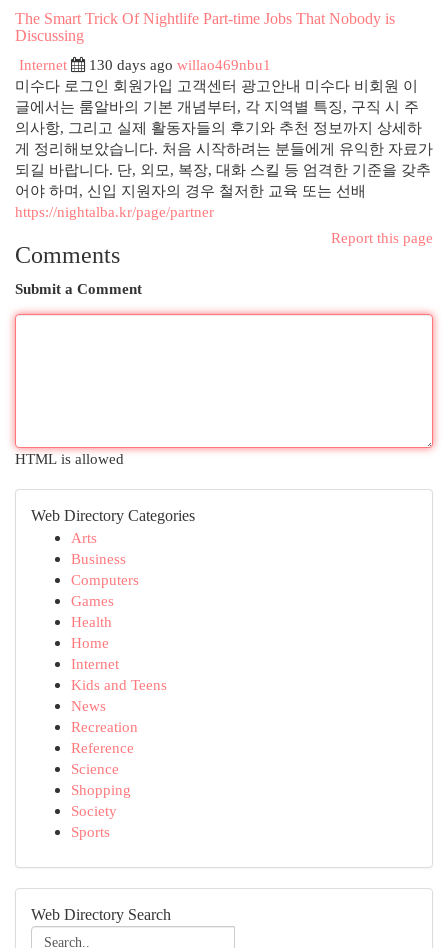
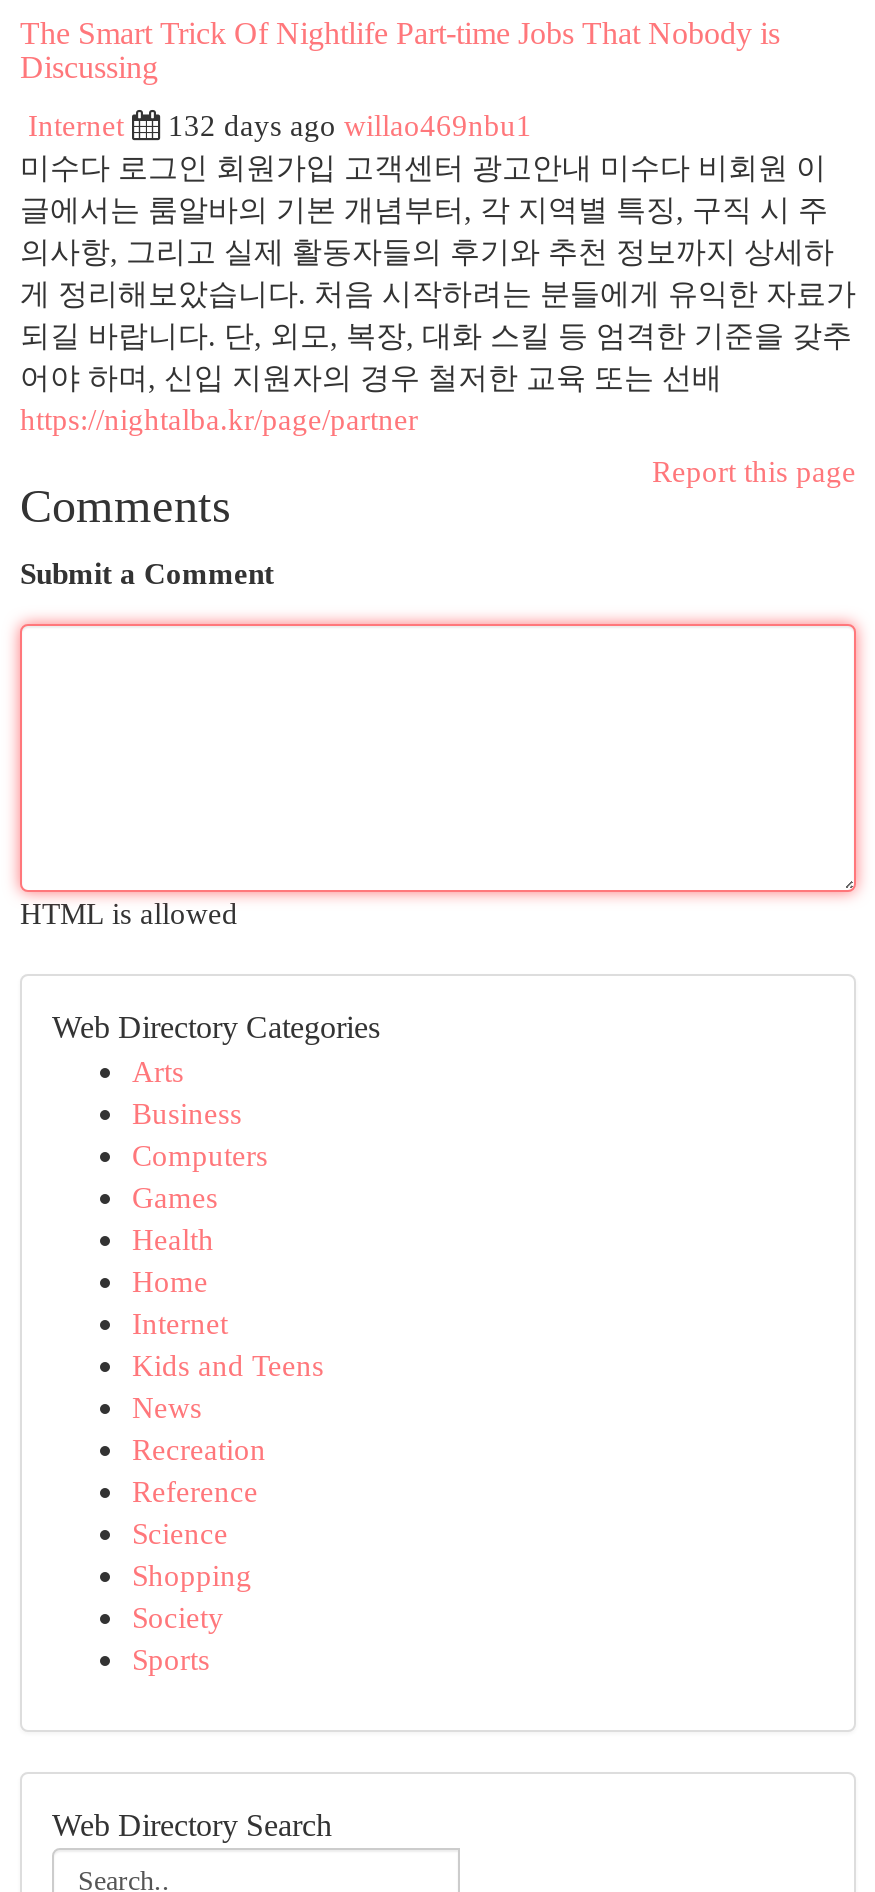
[89,56,271,73] 130 days ago willao469nbu1 -> [168,108,532,142] 132 days ago willao469nbu1

